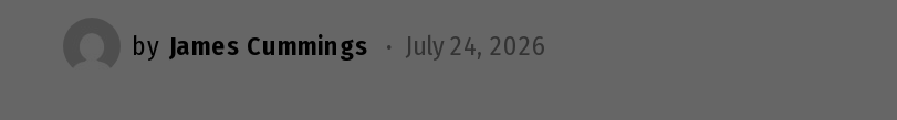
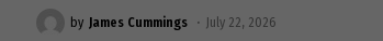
[132,31,545,62] by James Cummings July 24, 2026 -> [70,15,275,30] by James Cummings July 22, 2026

